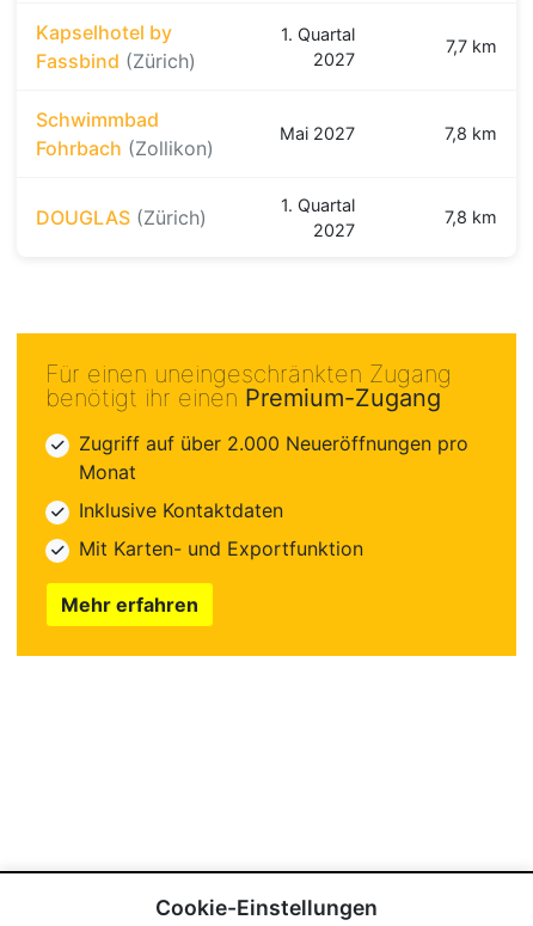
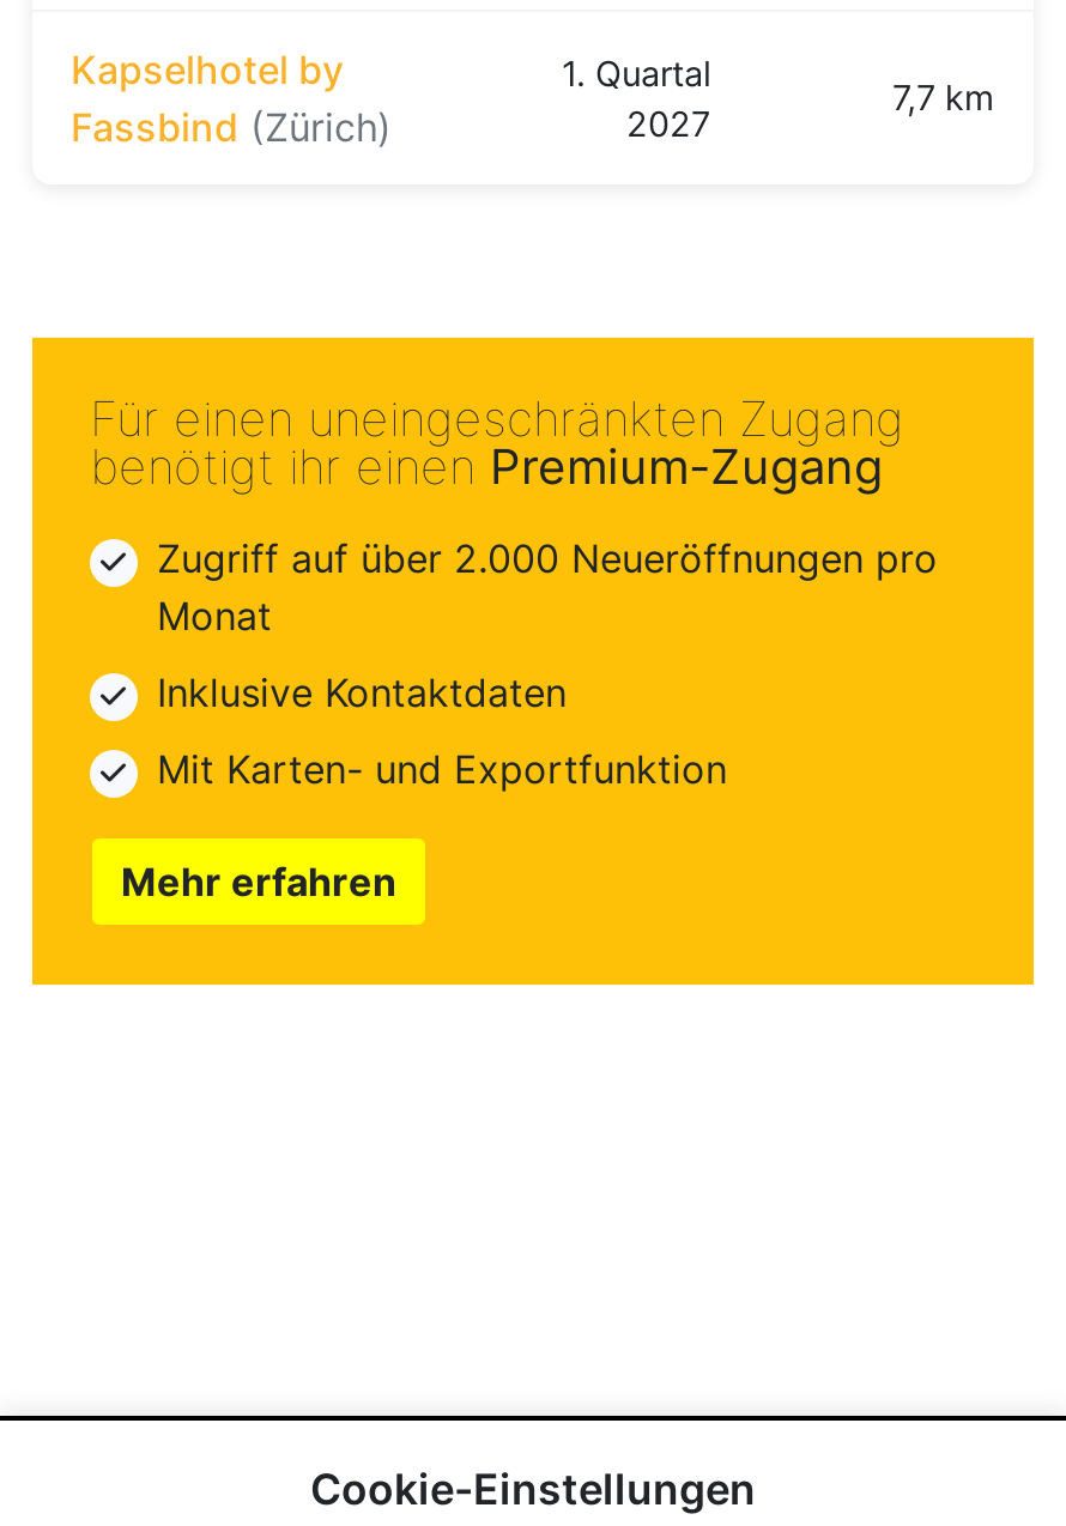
[36,108,214,160] Schwimmbad | Fohrbach (Zollikon) -> none
[280,123,497,144] Mai 2027 | 7,8 km -> none
[281,195,355,240] 1. Quartal | 2027 -> none
[36,206,207,230] DOUGLAS (Zürich) -> none
[445,207,497,227] 7,8 km -> none

